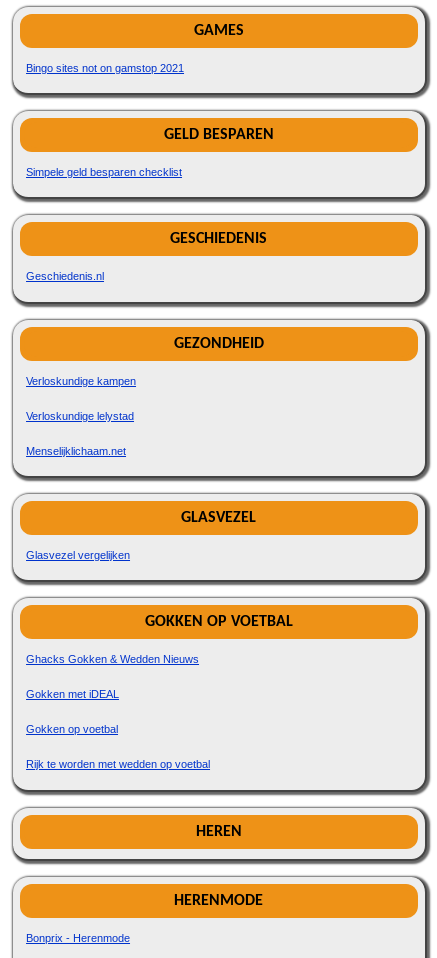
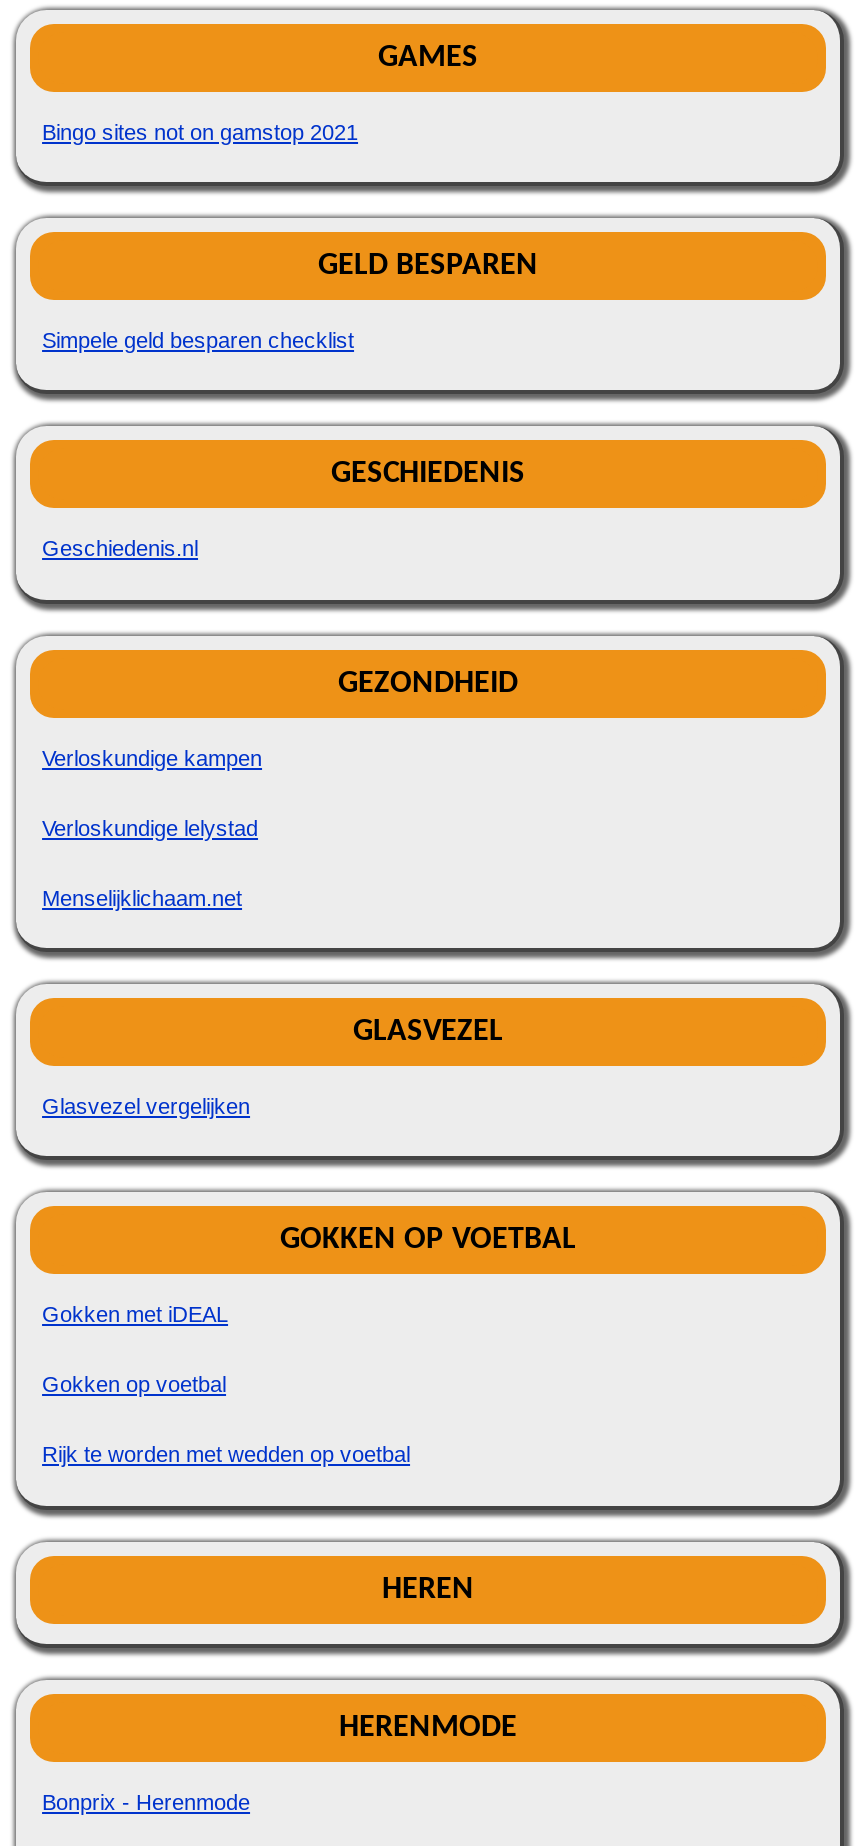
[26,653,199,665] Ghacks Gokken & Wedden Nieuws -> none

